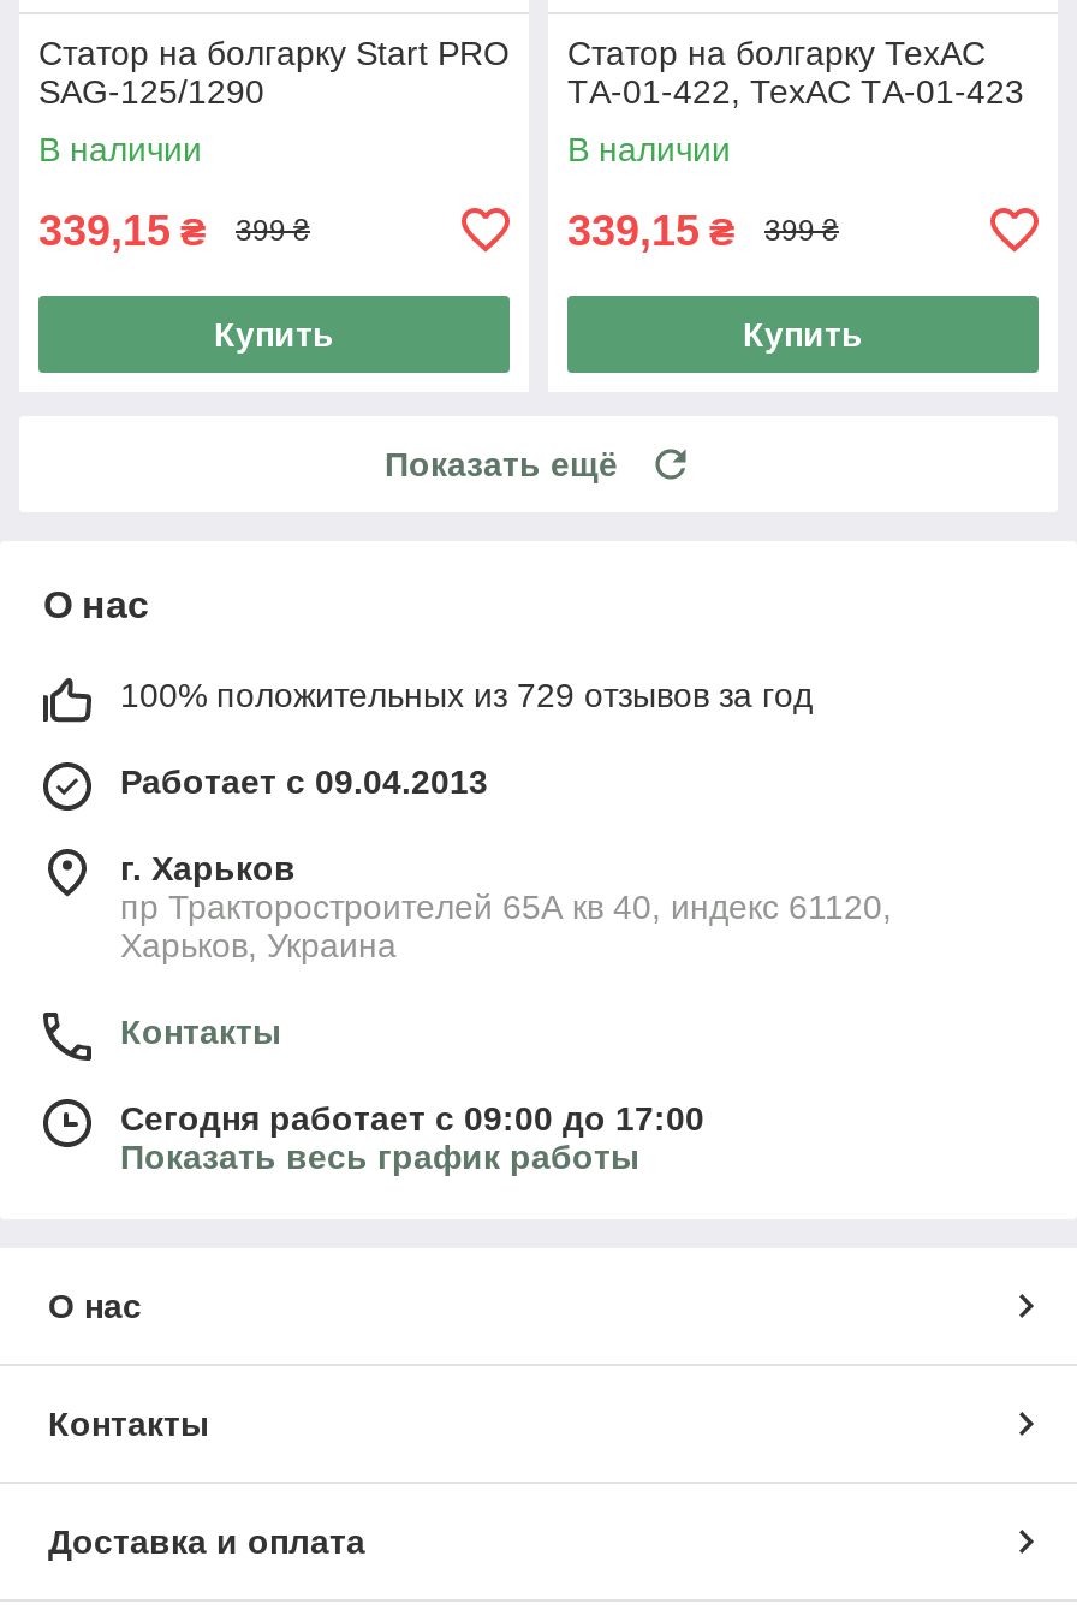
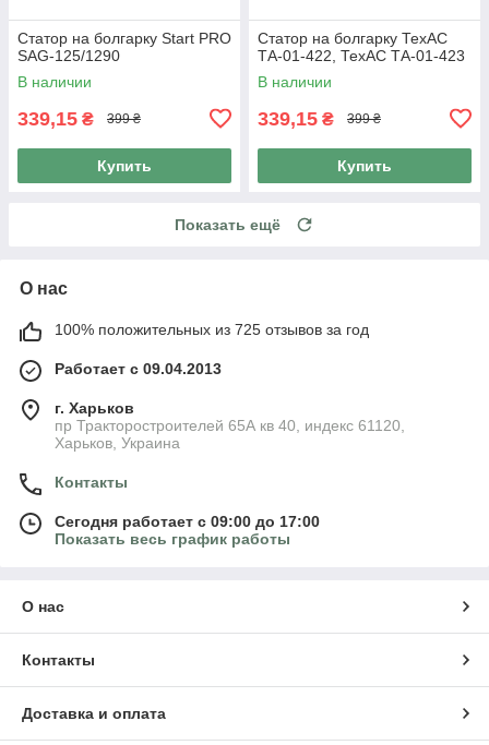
[120,675,813,714] 100% положительных из 729 отзывов за год -> [55,320,369,338] 100% положительных из 725 отзывов за год

